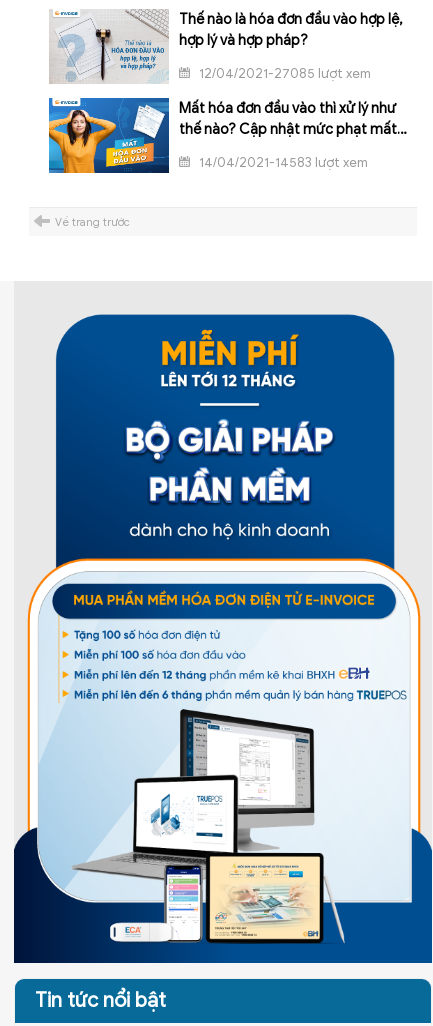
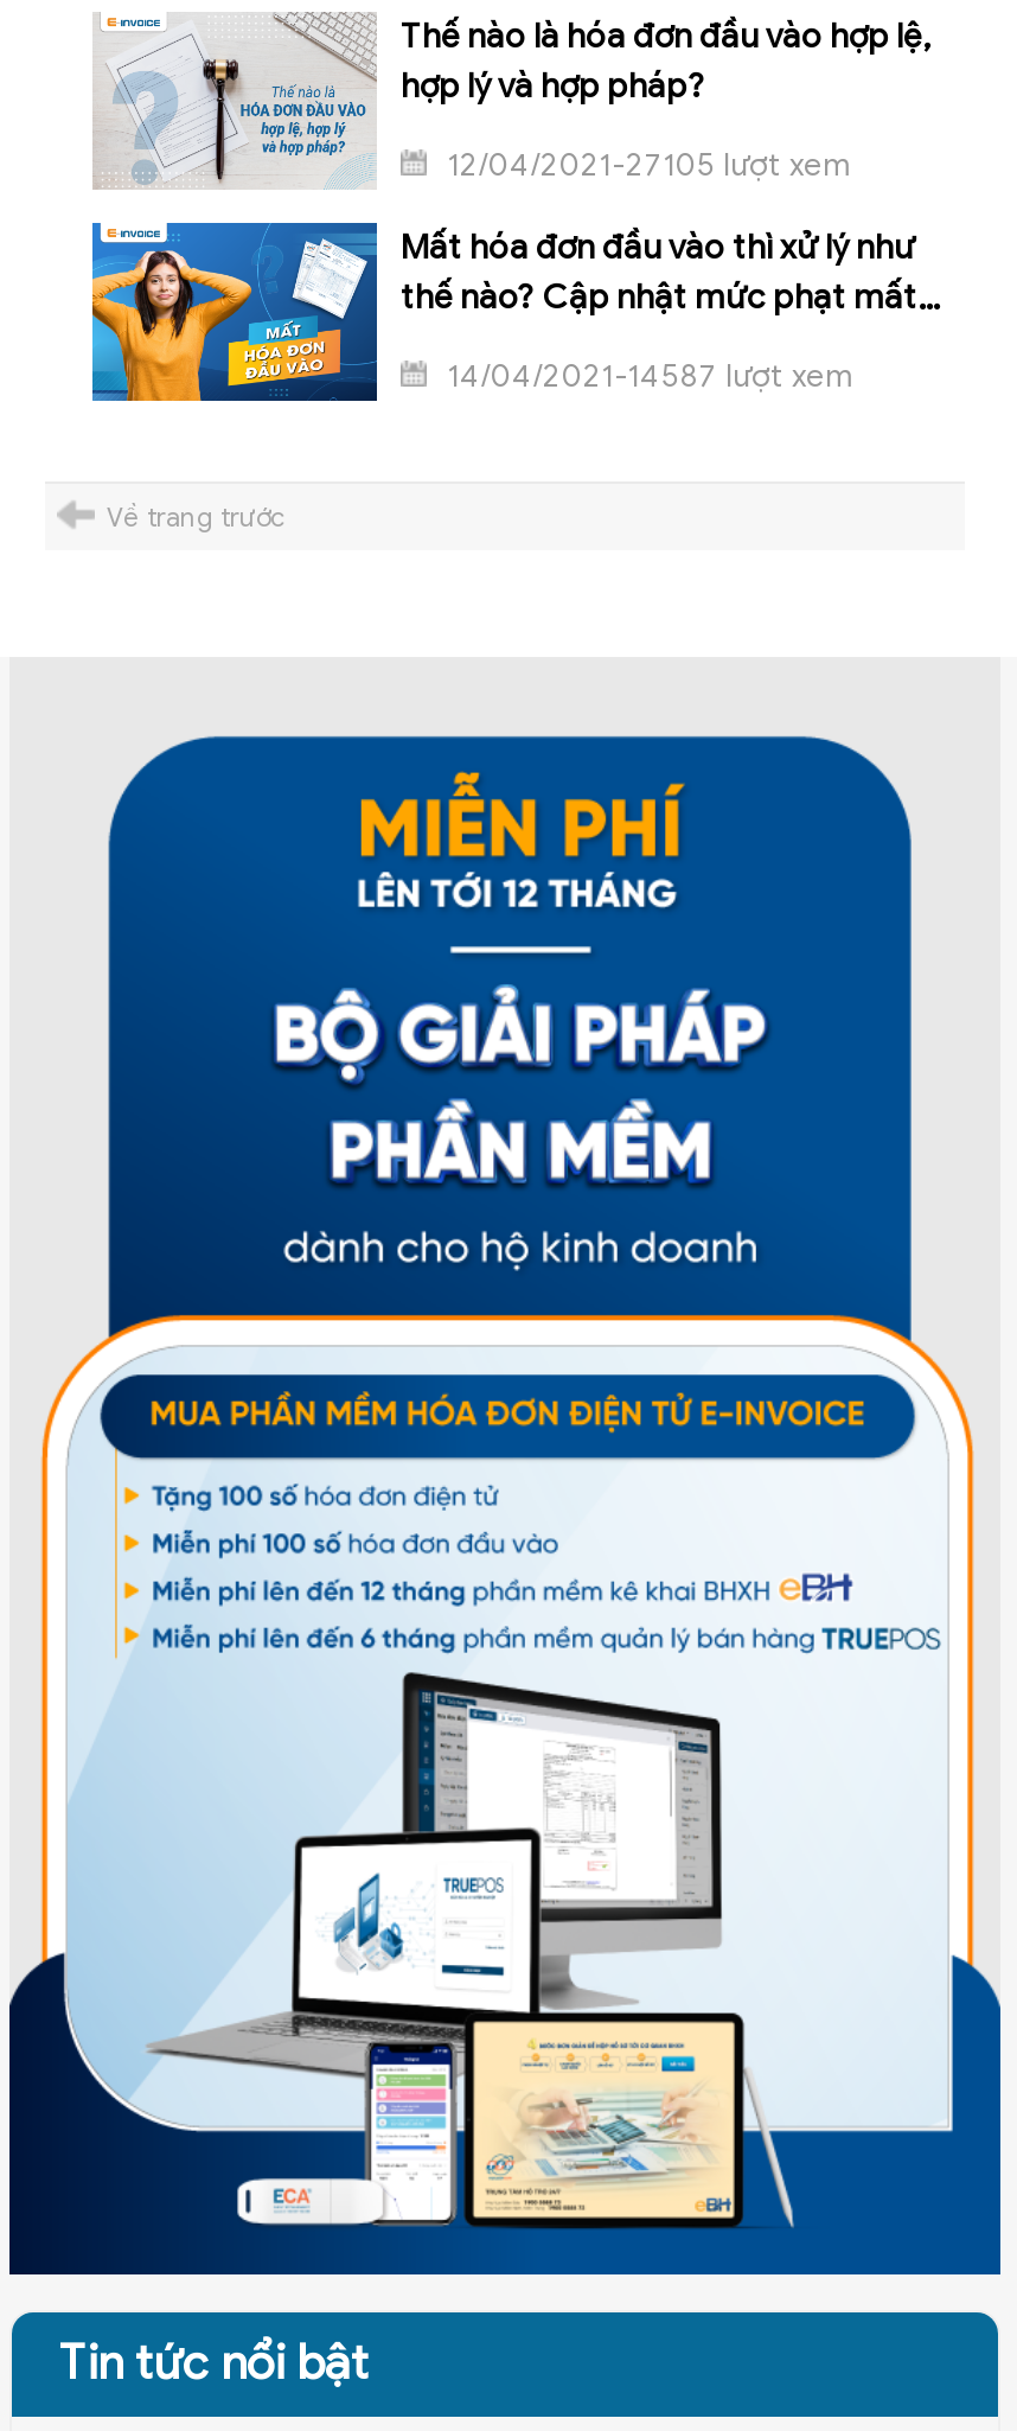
[196,65,371,82] 12/04/2021-27085 lượt xem -> [441,146,849,186] 12/04/2021-27105 lượt xem
[196,154,368,171] 14/04/2021-14583 lượt xem -> [441,357,851,397] 14/04/2021-14587 lượt xem

